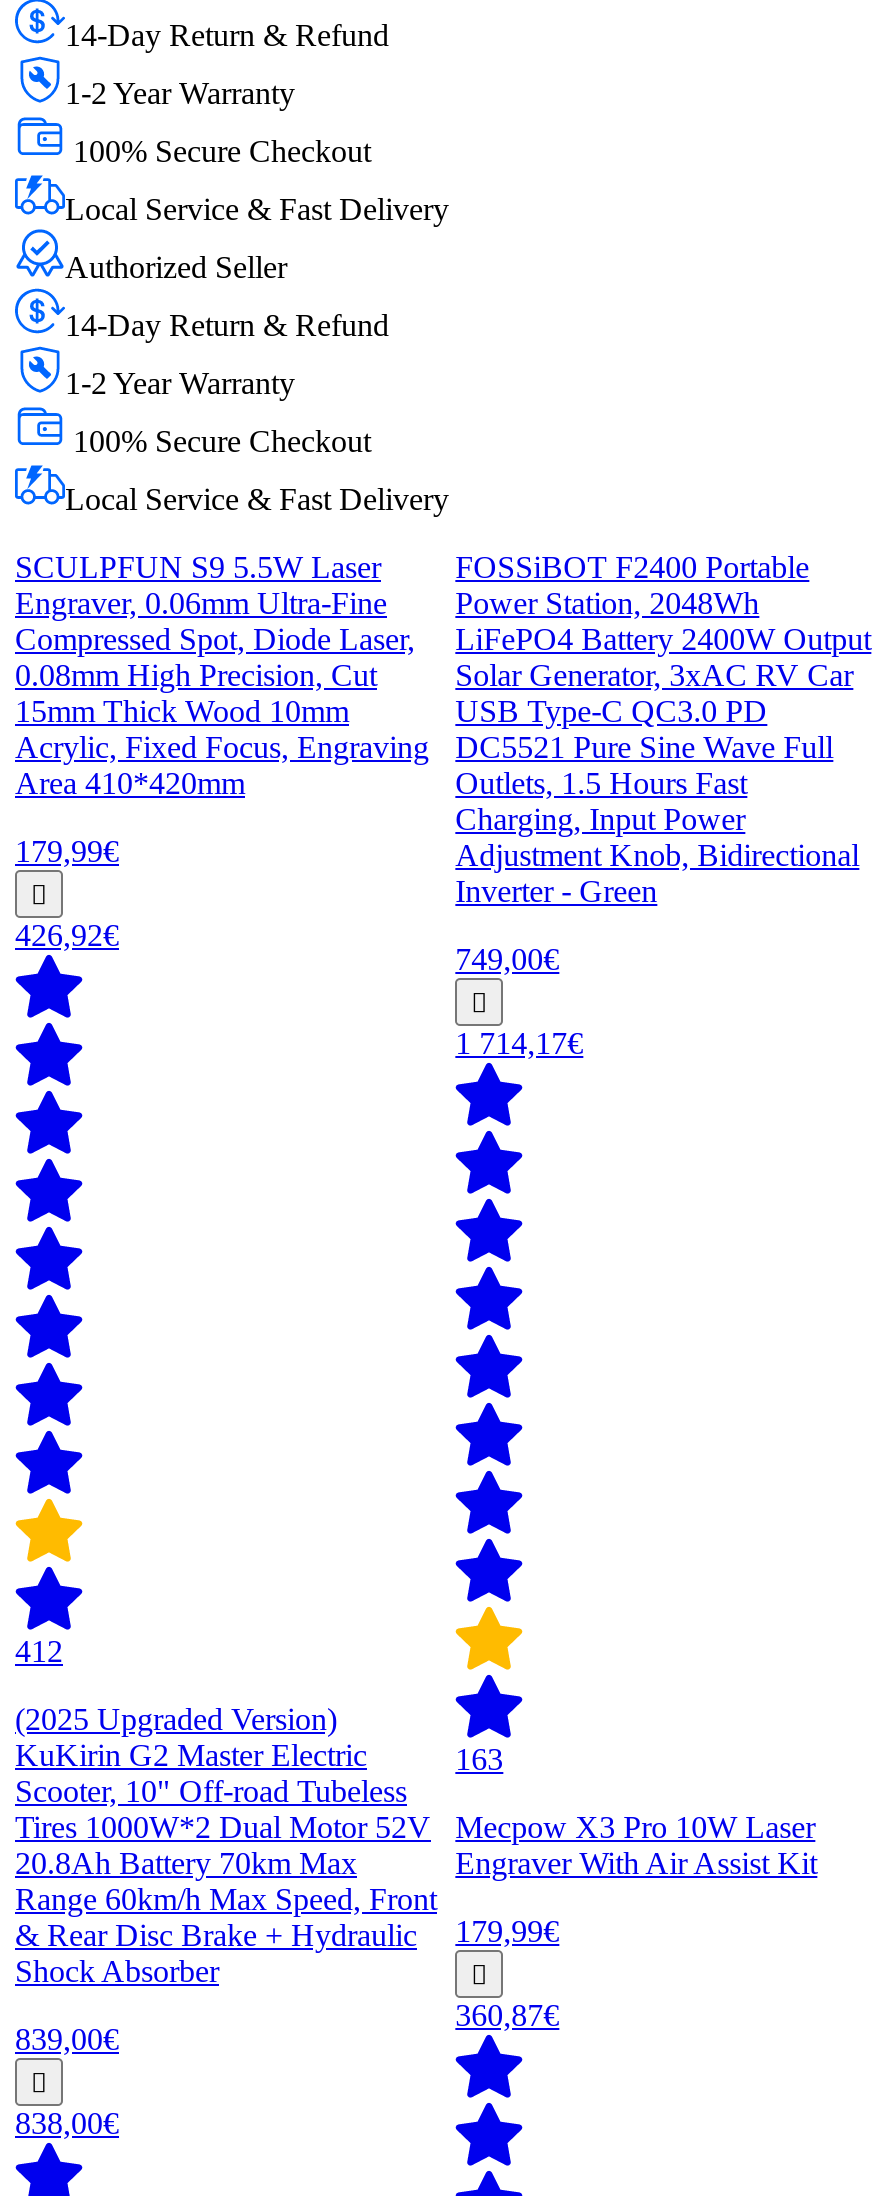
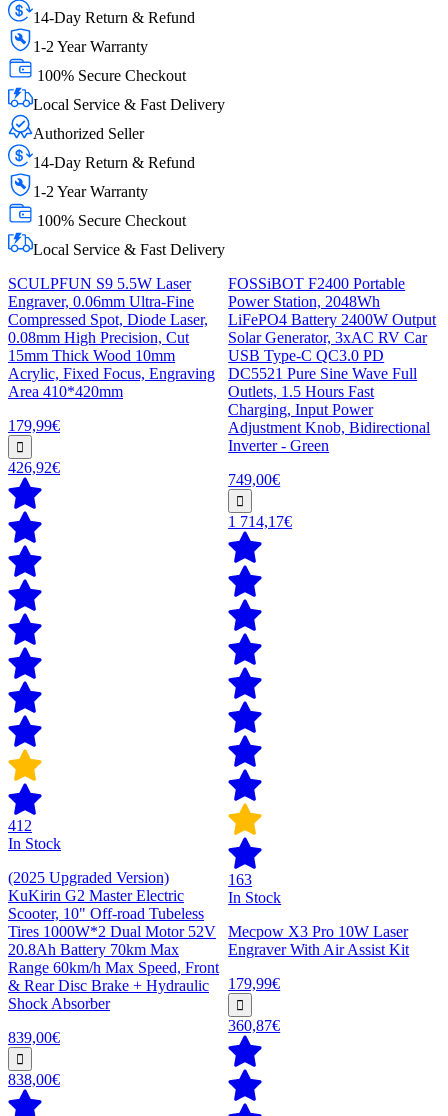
none -> [8,835,61,852] In Stock
none -> [228,889,281,906] In Stock

